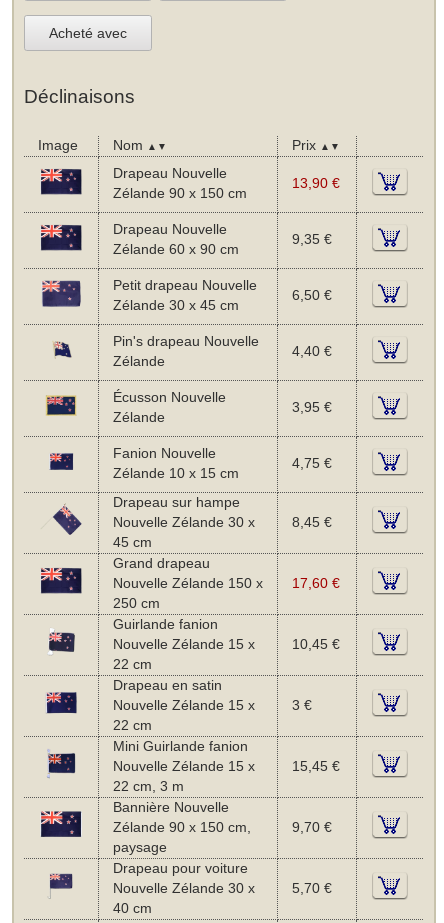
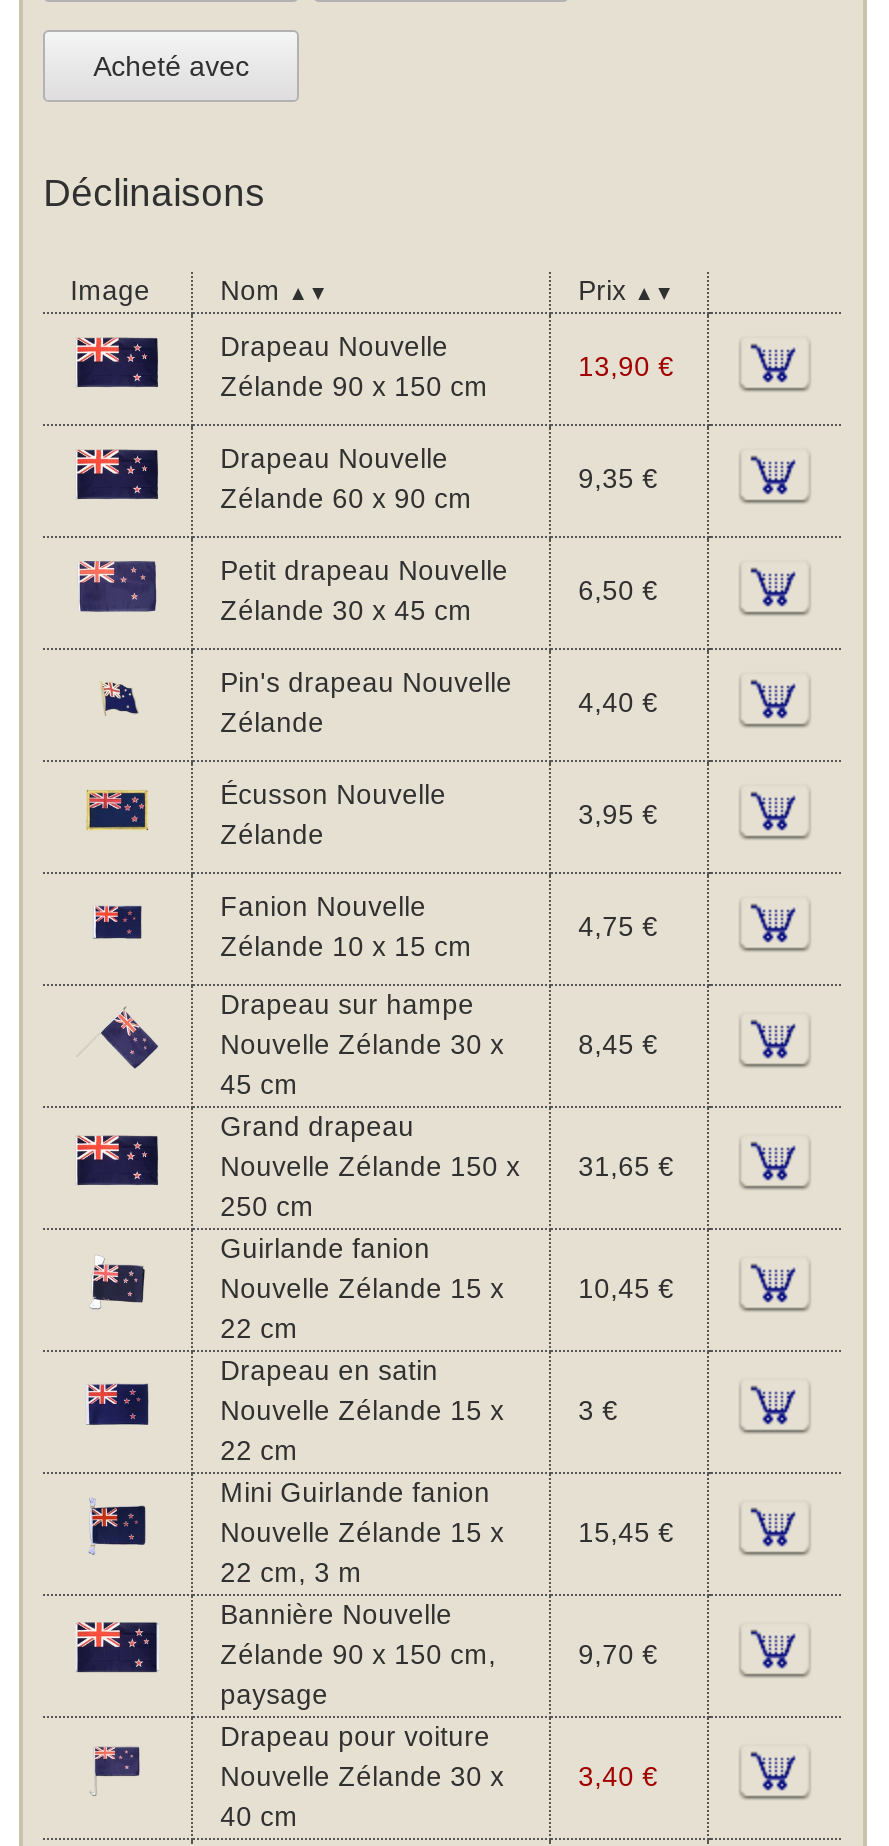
[113,576,340,591] Nouvelle Zélande 150 x 17,60 € -> [220,1152,674,1182] Nouvelle Zélande 150 x 31,65 €
[292,881,332,896] 5,70 € -> [578,1762,658,1792] 3,40 €

